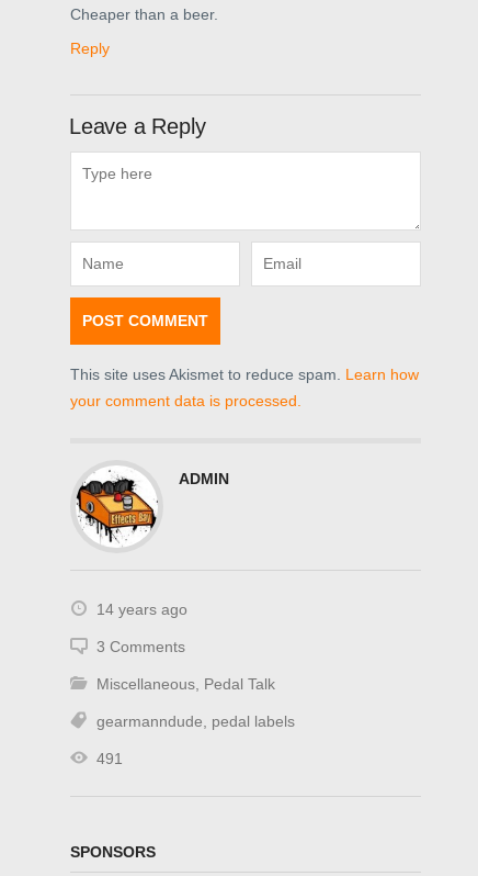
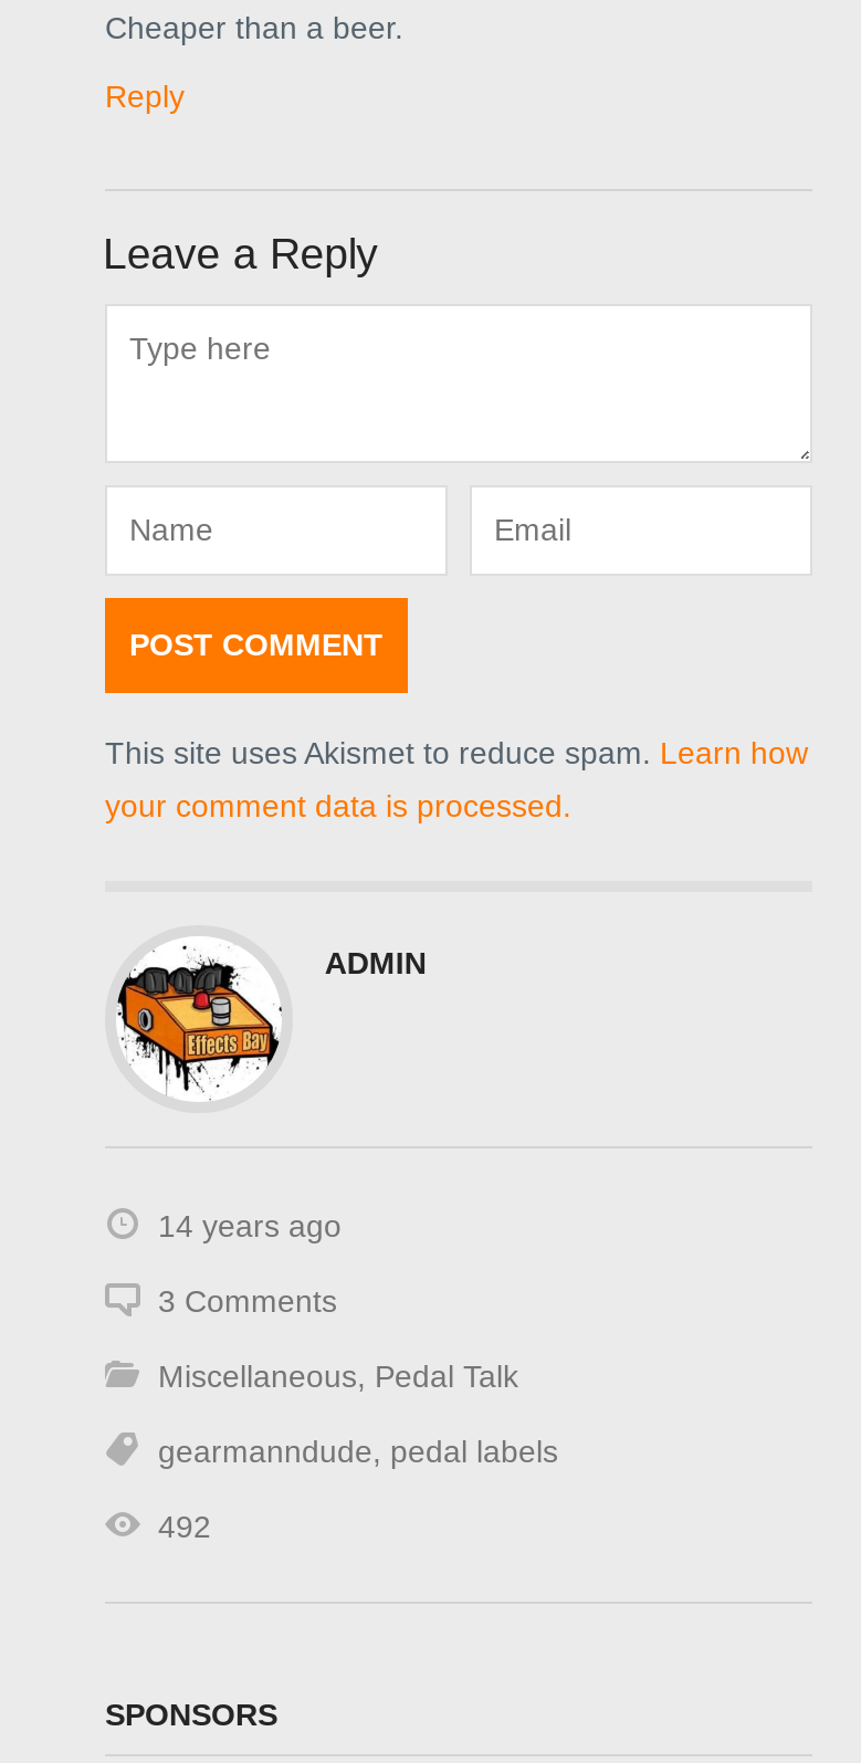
[96,750,123,767] 491 -> [158,1508,211,1544] 492

